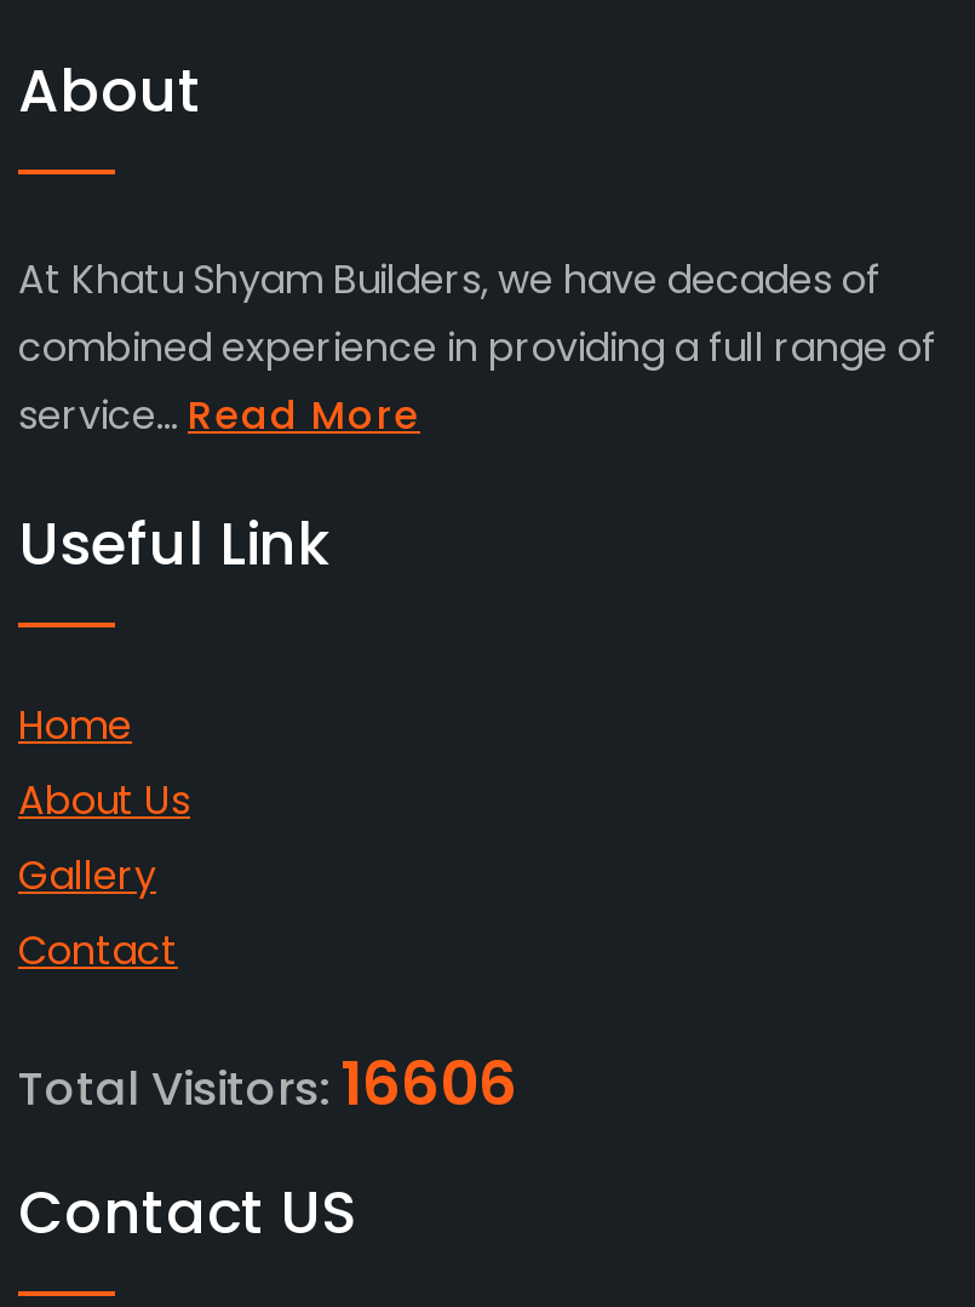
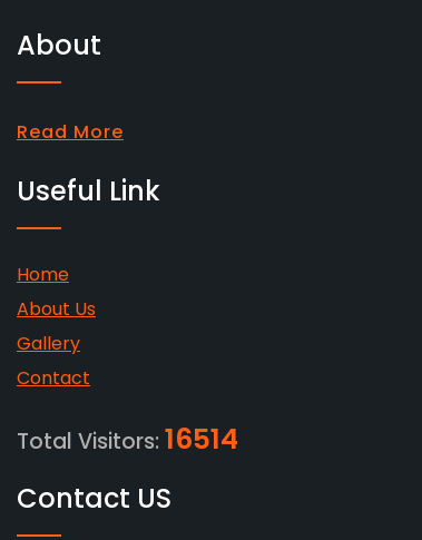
[18,252,936,443] At Khatu Shyam Builders, we have decades of | combined experience in providing a full range of | service... Read More -> [17,119,124,145] Read More
[18,1042,517,1127] Total Visitors: 16606 -> [17,420,238,459] Total Visitors: 16514

